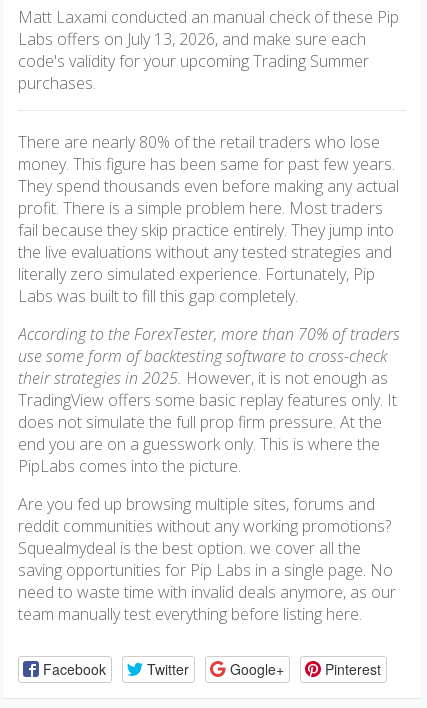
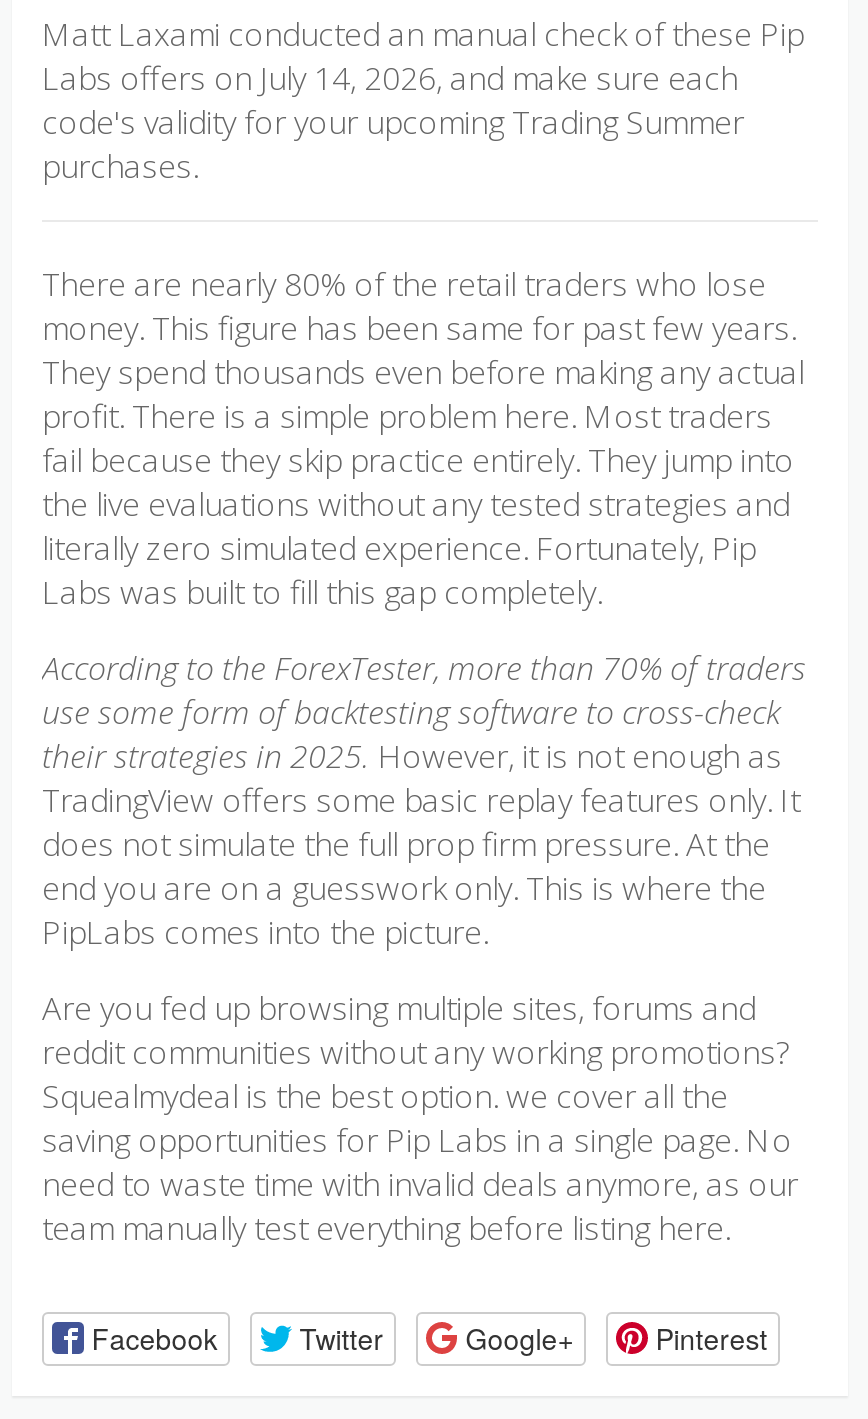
[18,28,366,50] Labs offers on July 13, 2026, and make sure each -> [42,57,738,101] Labs offers on July 14, 2026, and make sure each

